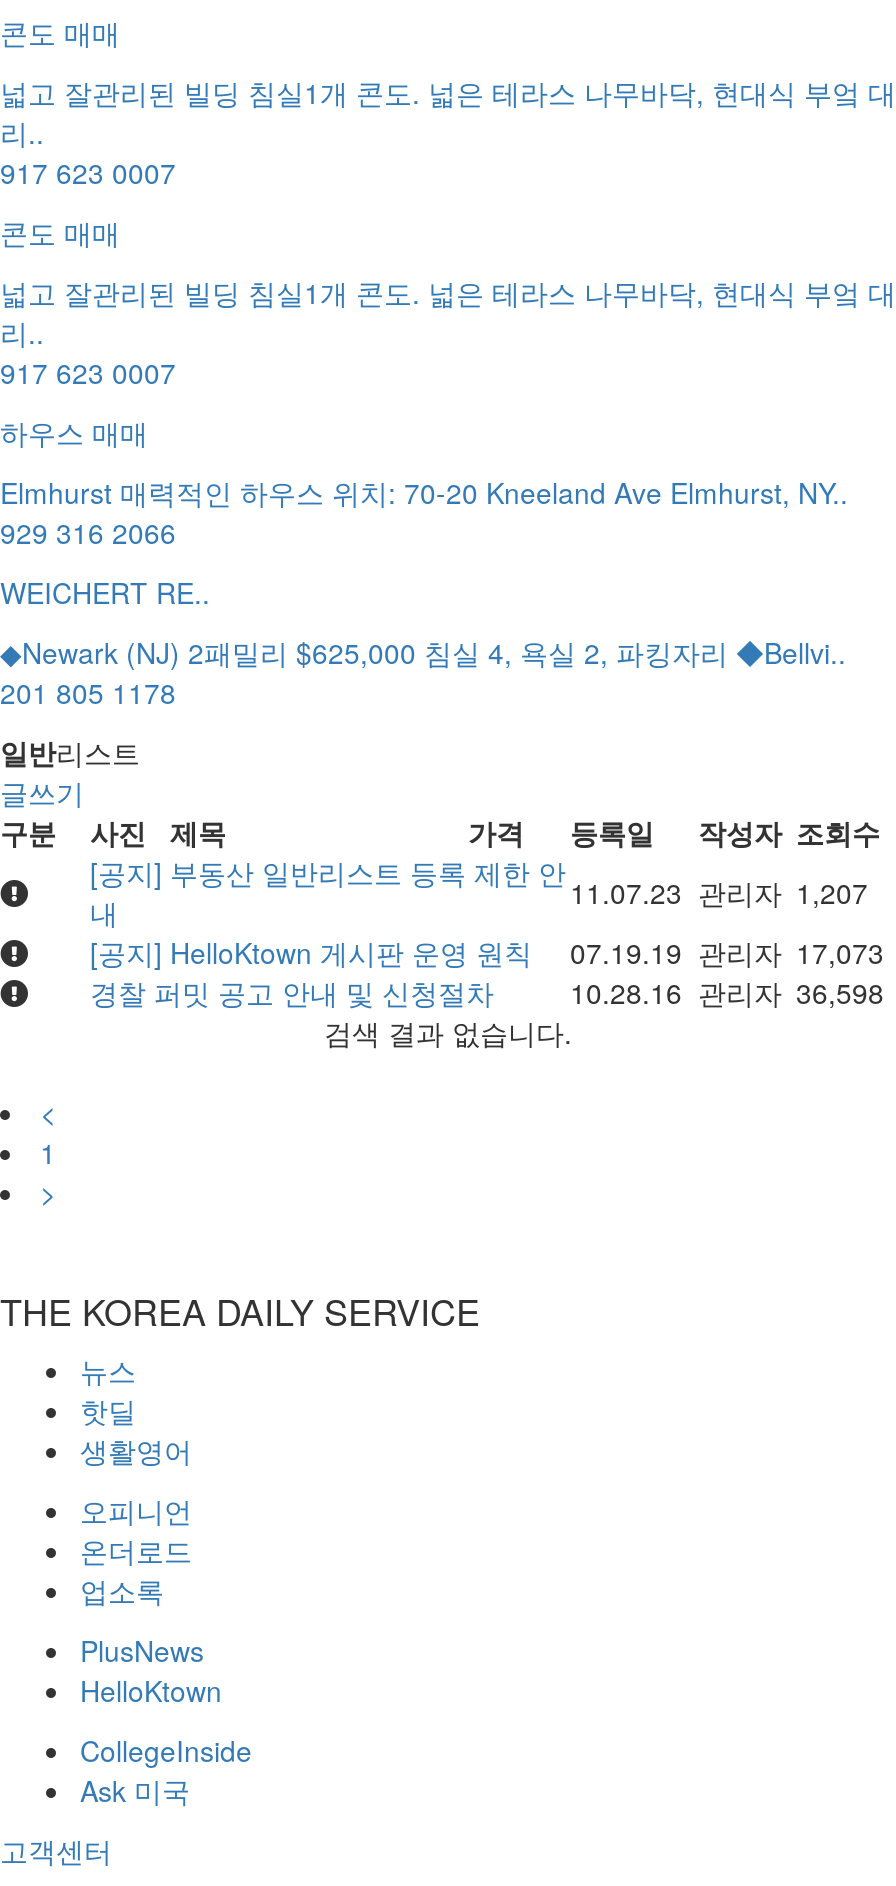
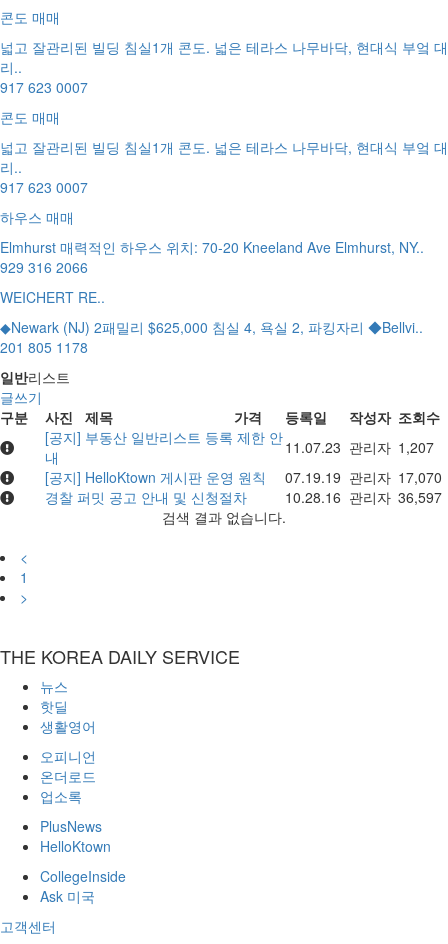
[90,933,884,973] [공지] HelloKtown 게시판 운영 원칙 07.19.19 관리자 17,073 -> [45,467,442,487] [공지] HelloKtown 게시판 운영 원칙 07.19.19 관리자 17,070
[90,973,884,1013] 경찰 퍼밋 공고 안내 및 신청절차 10.28.16 관리자 36,598 -> [45,487,442,507] 경찰 퍼밋 공고 안내 및 신청절차 10.28.16 관리자 36,597

